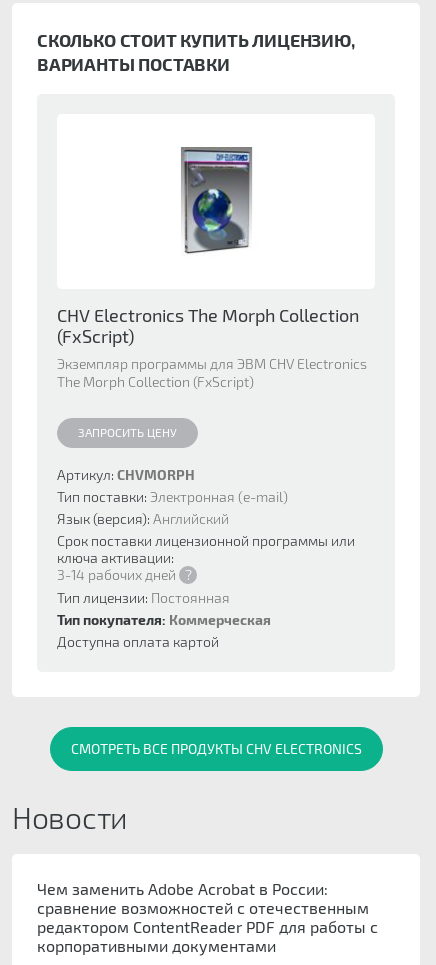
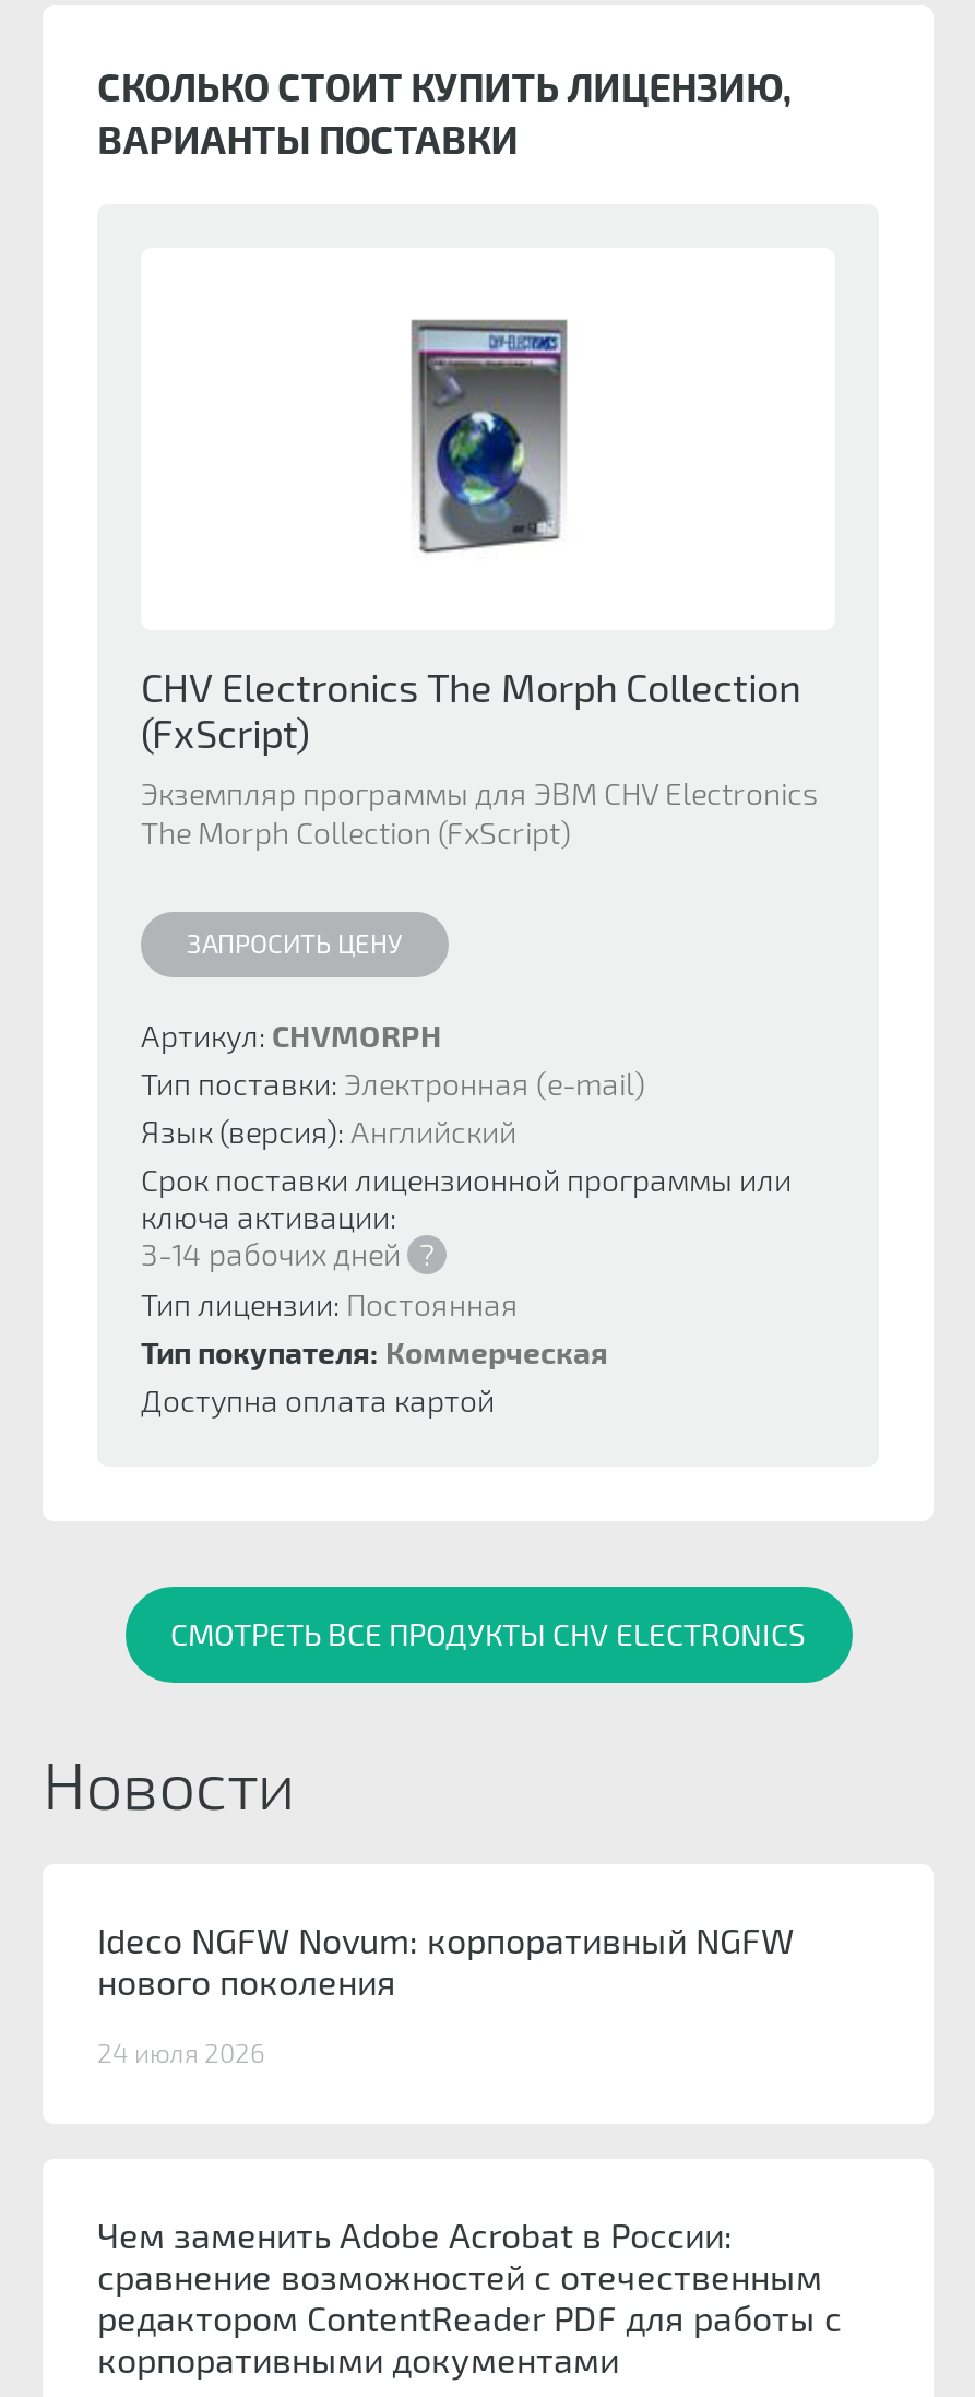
none -> [97,1919,794,2067] Ideco NGFW Novum: корпоративный NGFW | нового поколения | 24 июля 2026

